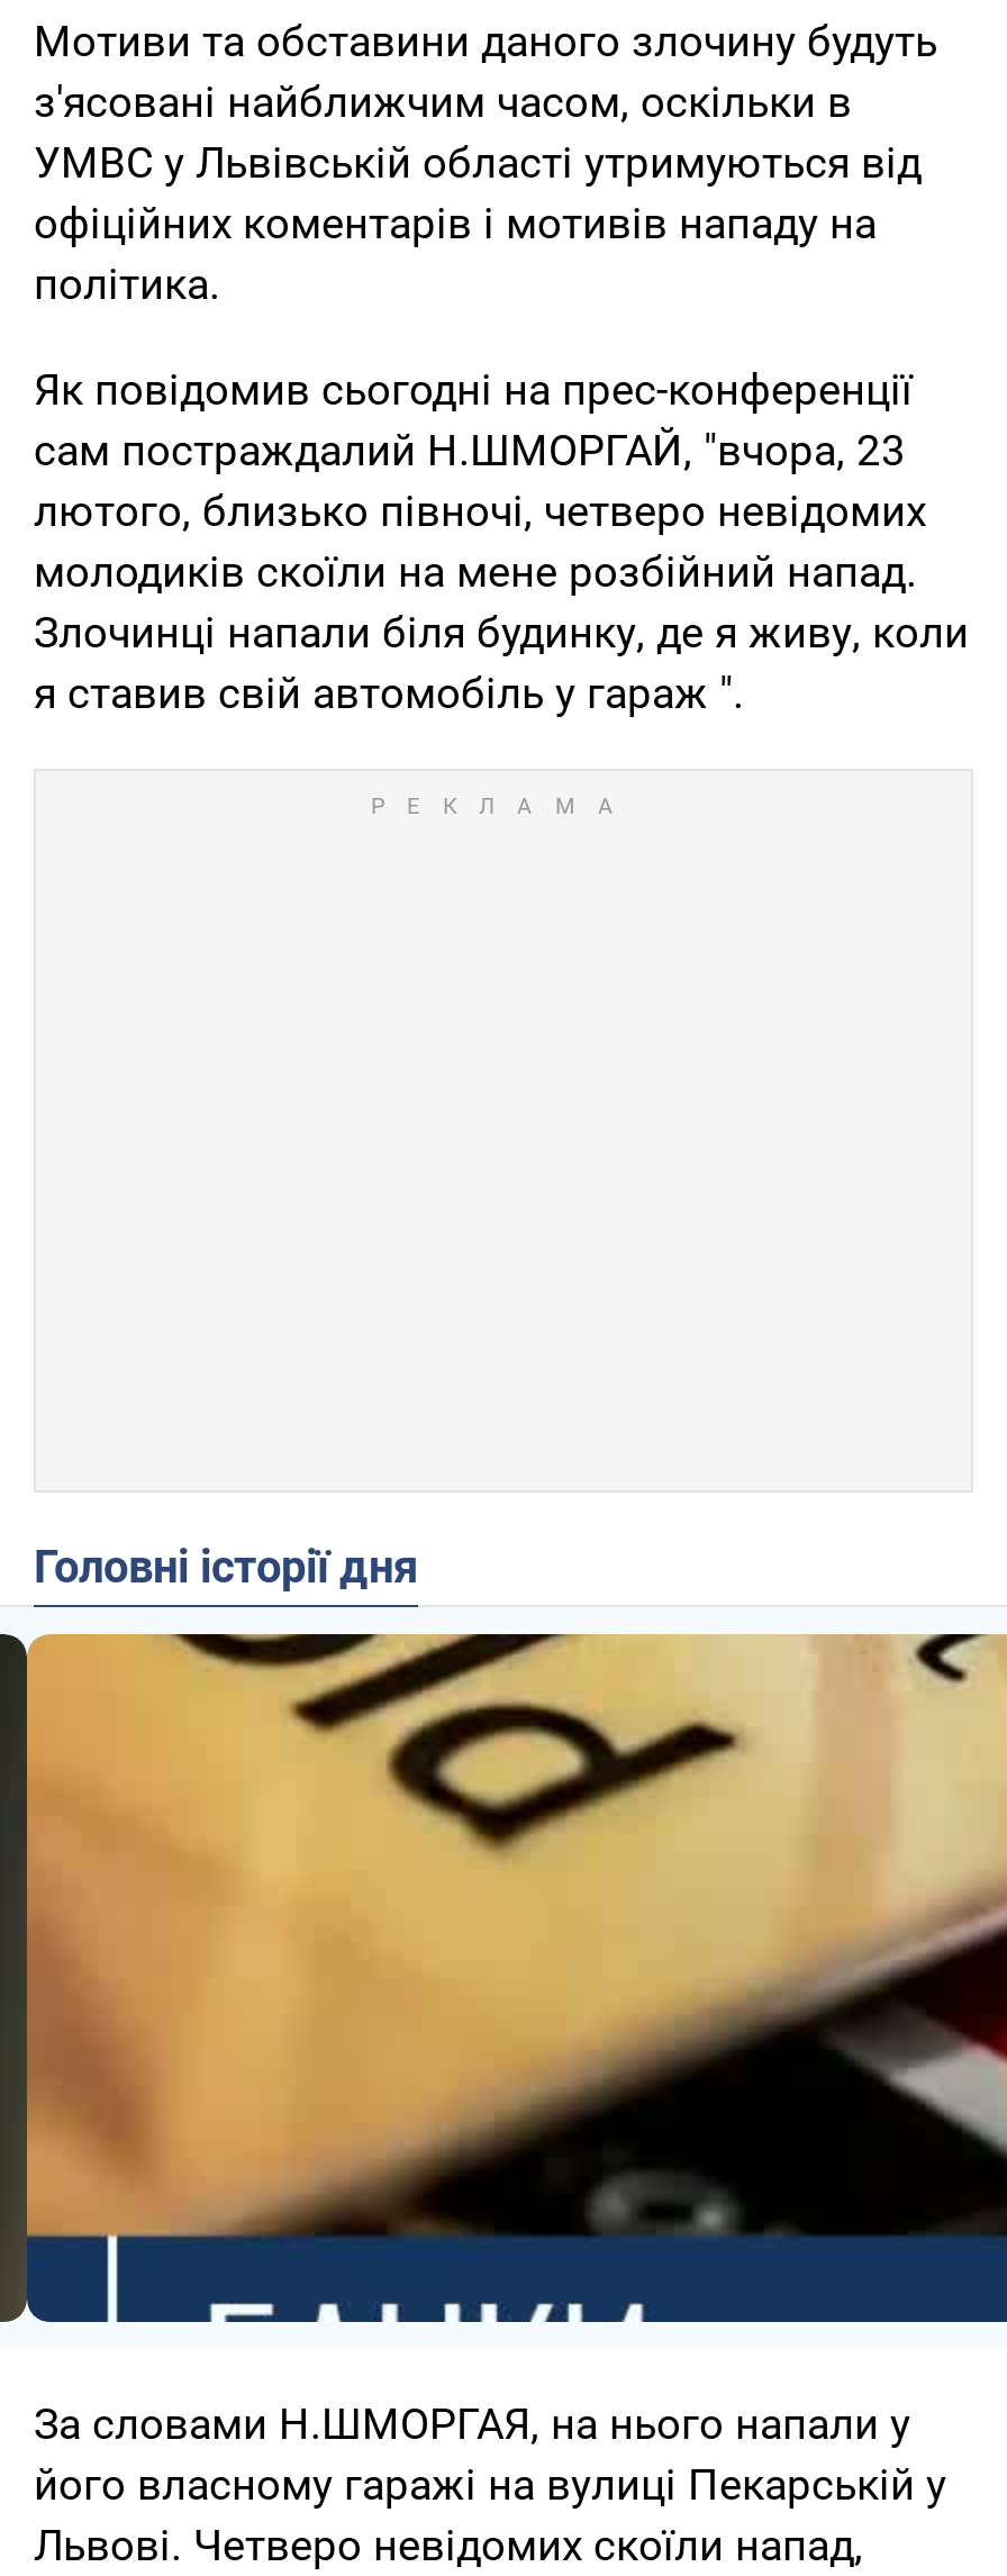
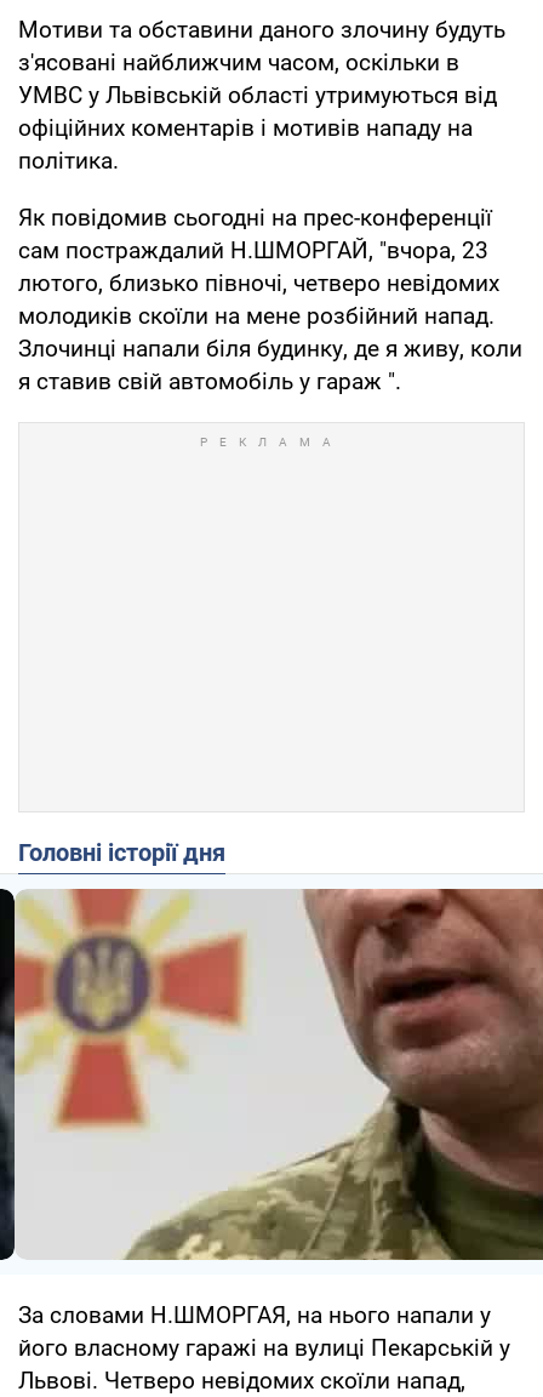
[7,1632,1000,2324] [image] -> [4,888,539,1261] [image]

